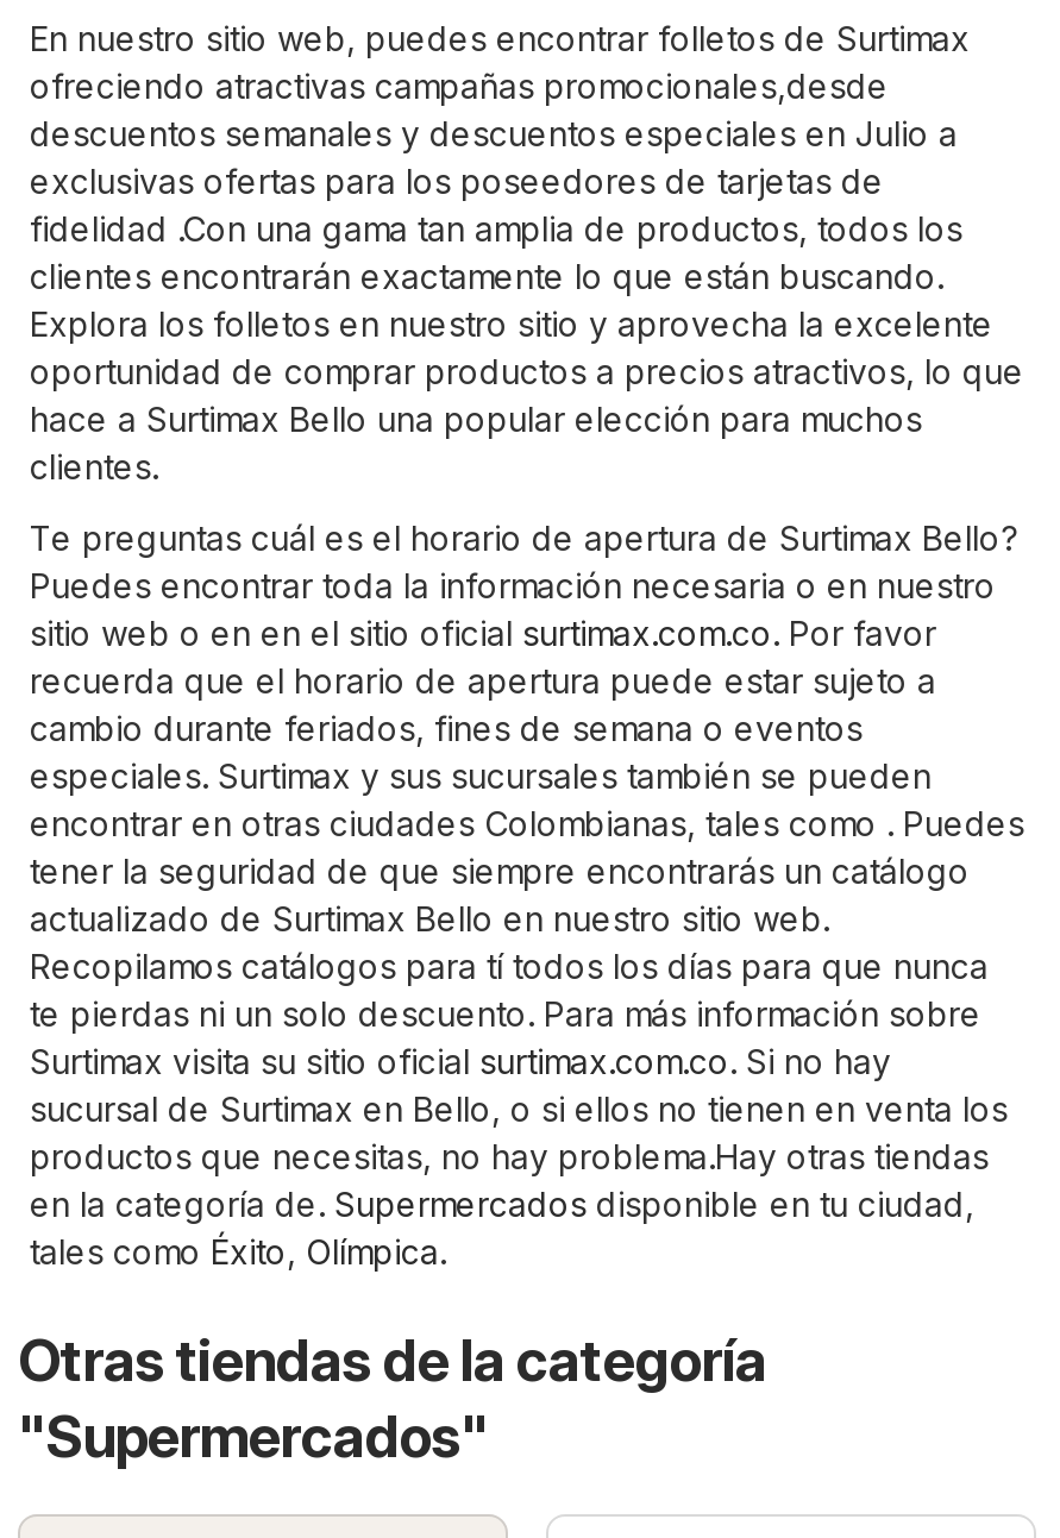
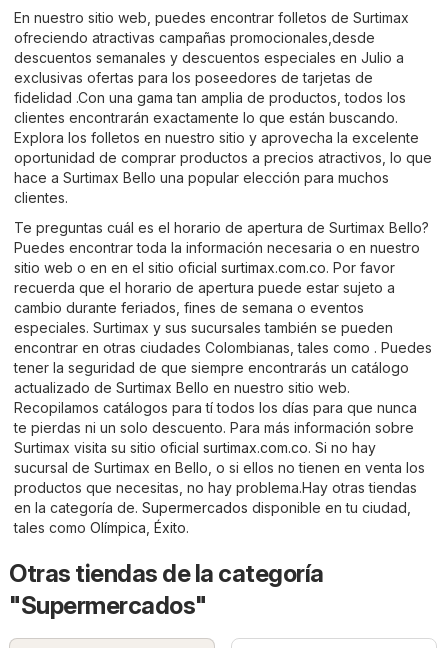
[30,1230,446,1271] tales como Éxito, Olímpica. -> [14,519,189,536] tales como Olímpica, Éxito.

